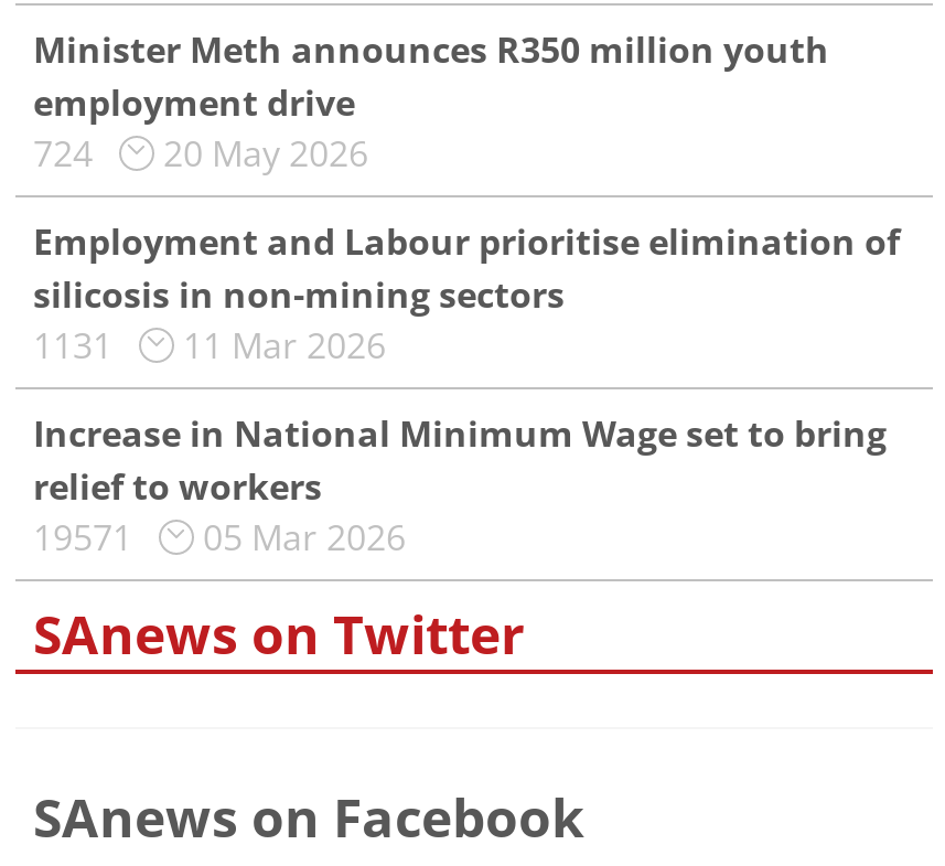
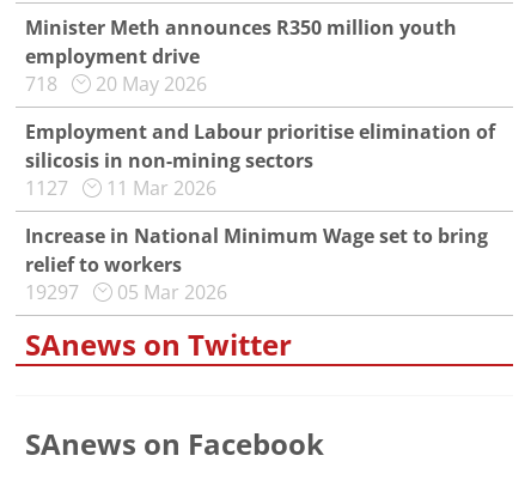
[33,129,368,178] 724 20 May 2026 -> [25,71,207,97] 718 20 May 2026
[33,321,386,370] 1131 11 Mar 2026 -> [25,175,216,201] 1127 11 Mar 2026
[33,513,406,562] 19571 05 Mar 2026 -> [25,279,227,305] 19297 05 Mar 2026

